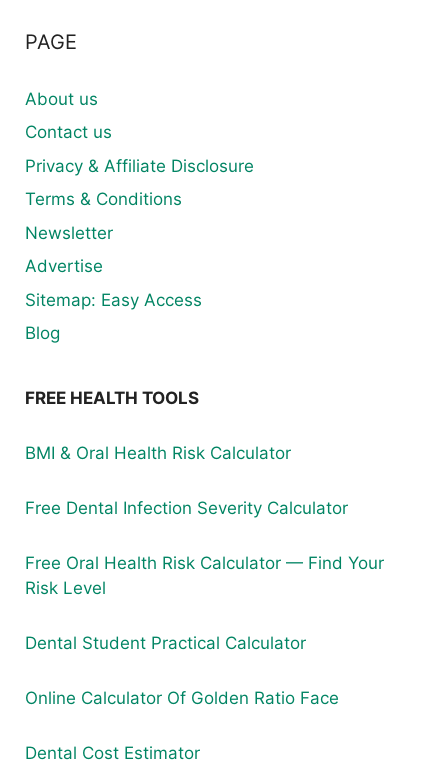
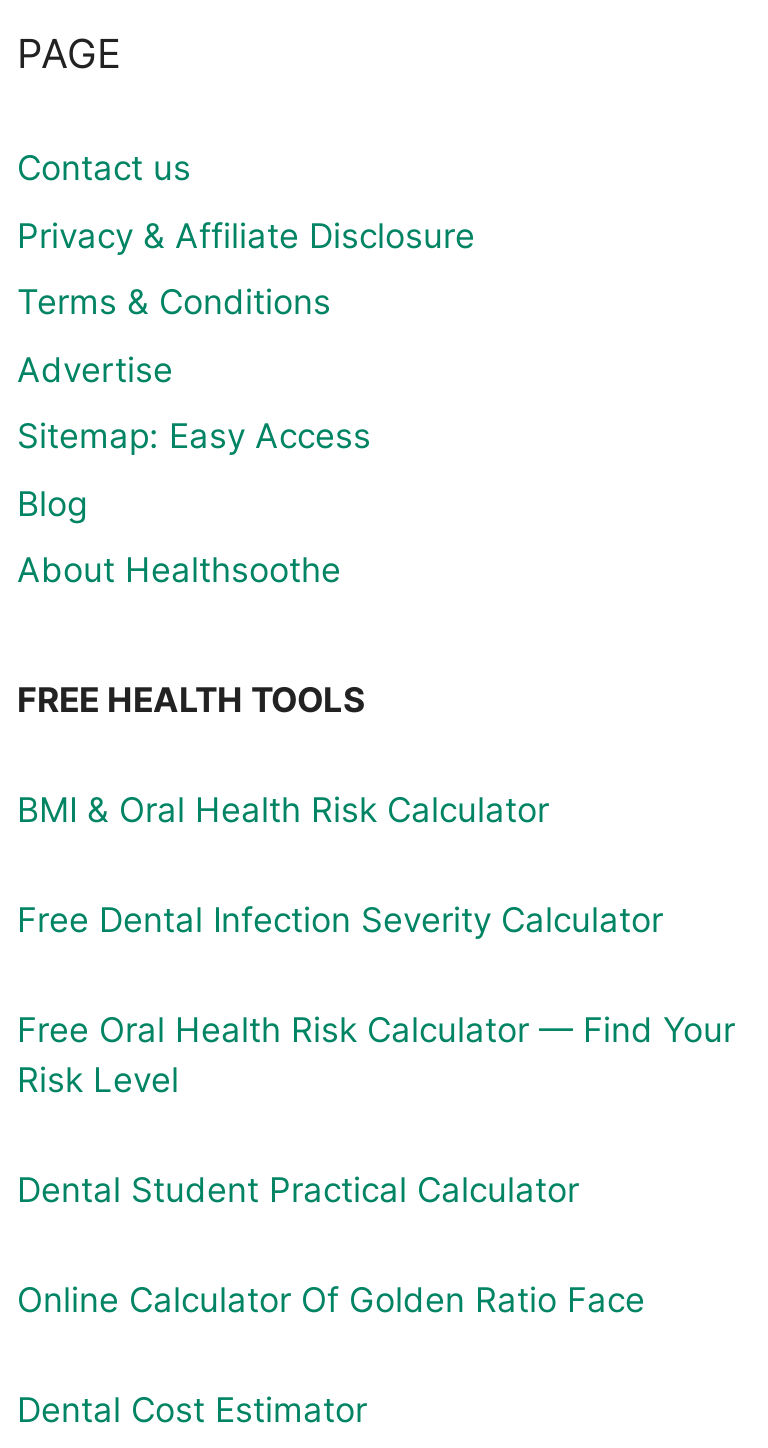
[25,89,98,109] About us -> none
[25,223,113,243] Newsletter -> none
moved [25,256,202,343] -> [17,349,371,523]: Advertise | Sitemap: Easy Access | Blog
none -> [17,550,341,590] About Healthsoothe

